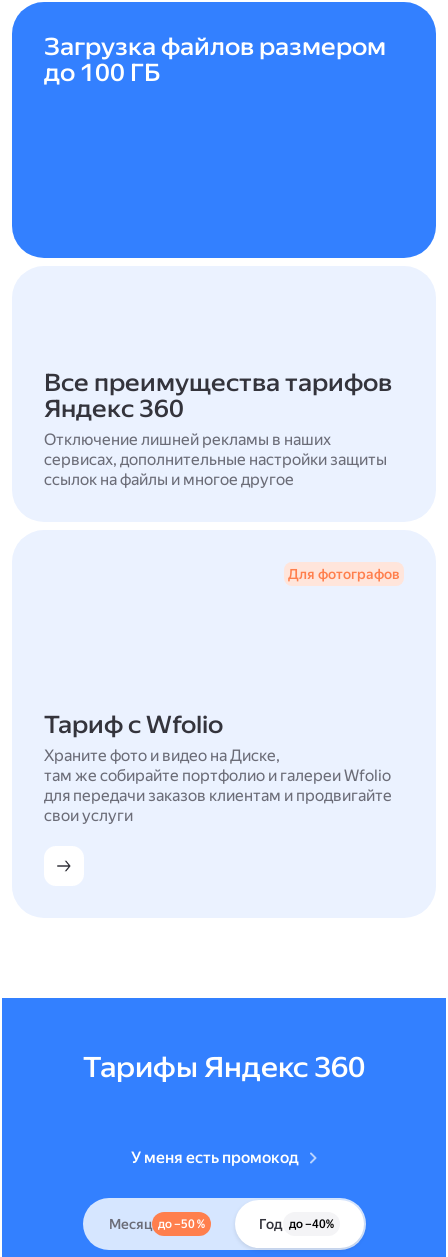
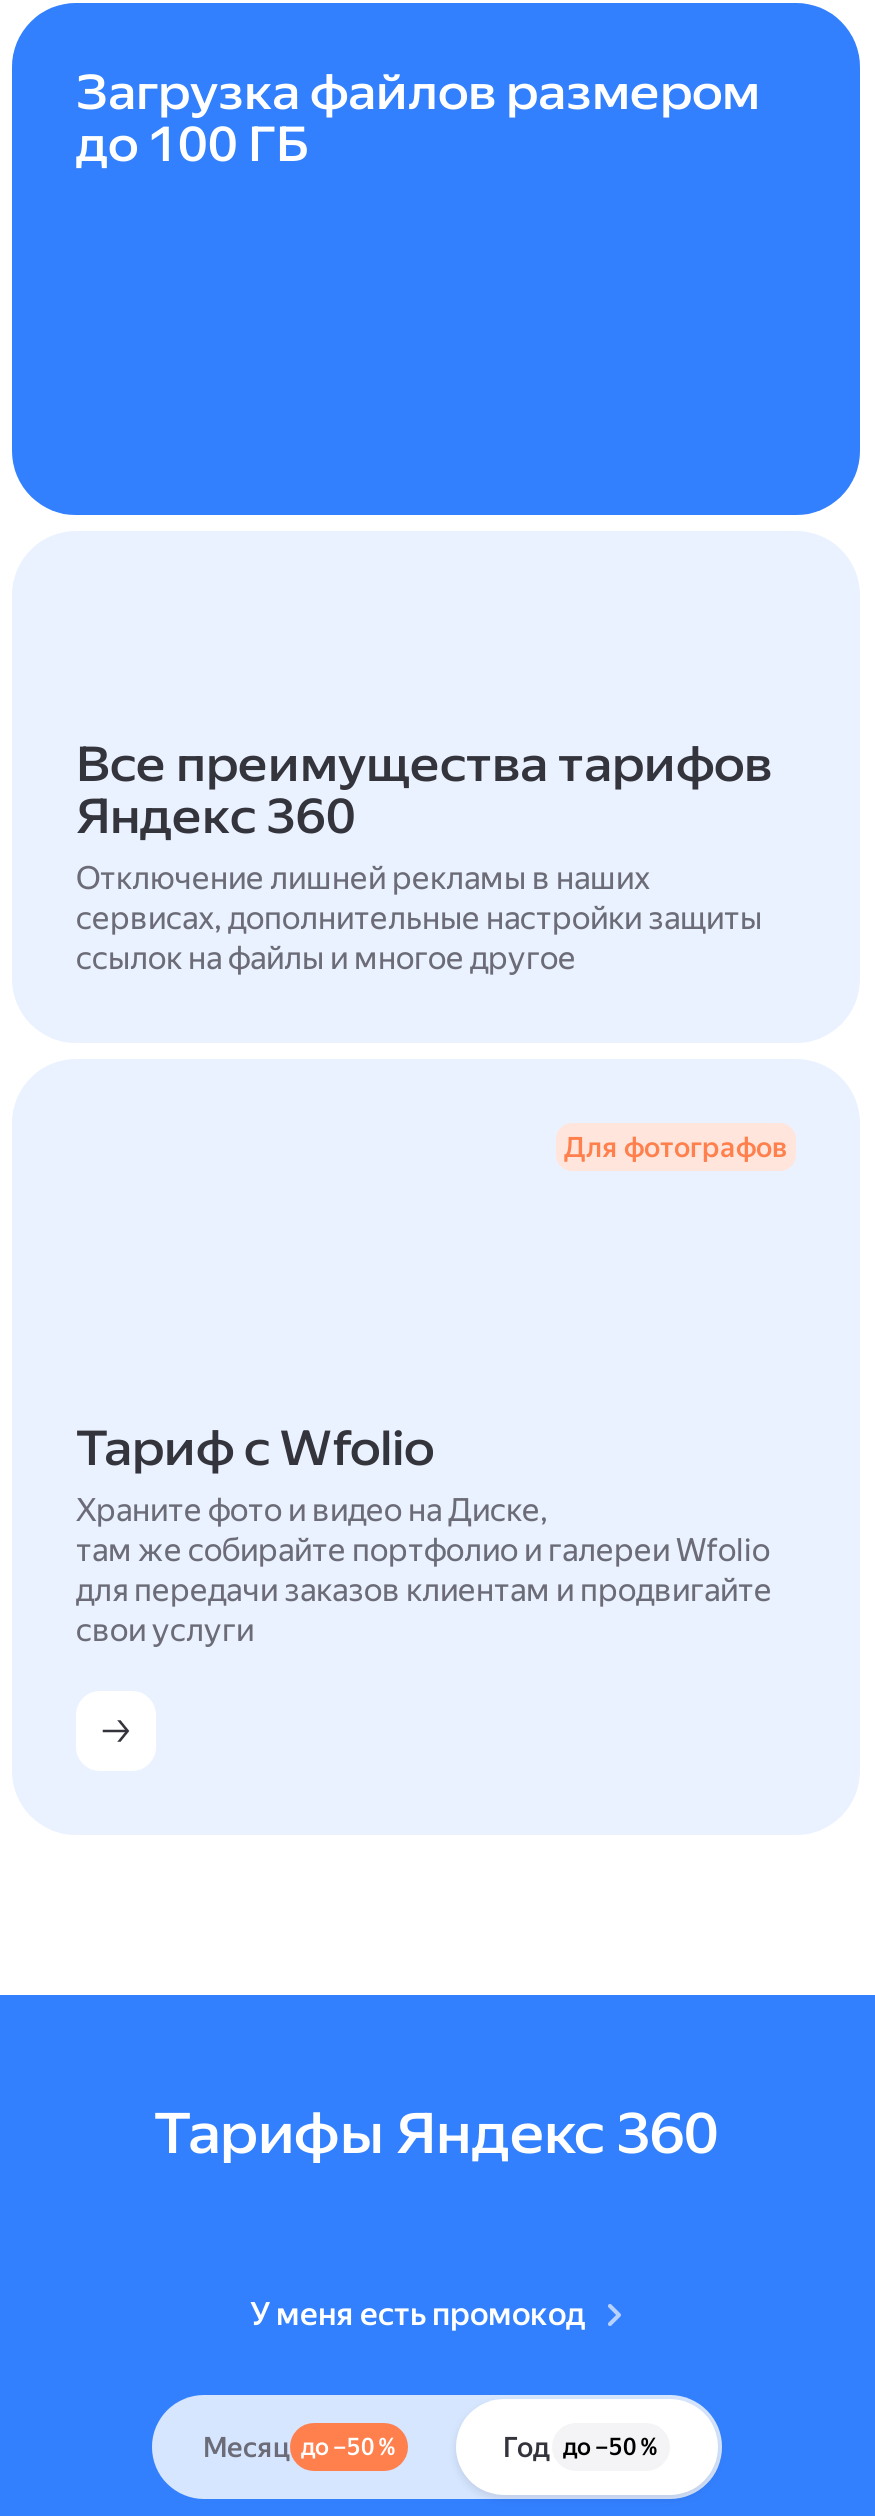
[258,1216,333,1232] Год до –40% -> [503,2431,657,2463] Год до –50 %

